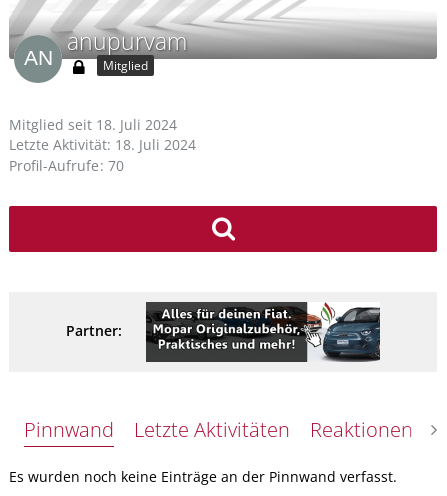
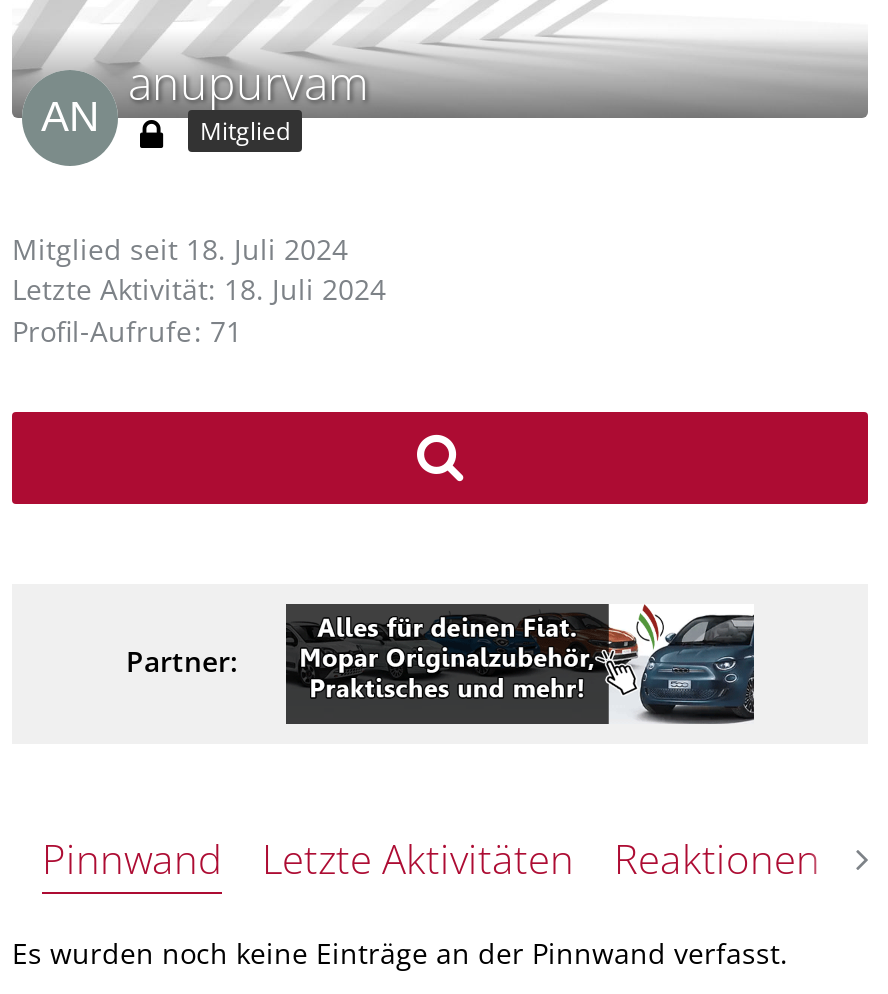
[9,156,124,175] Profil-Aufrufe 70 -> [12,312,242,350] Profil-Aufrufe 71

